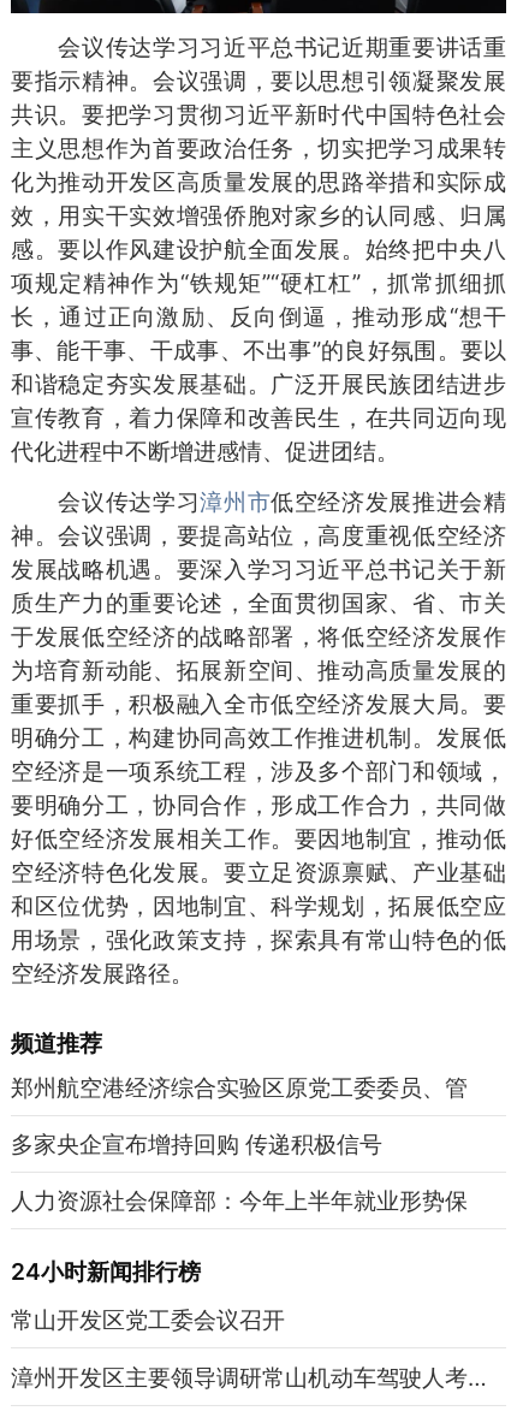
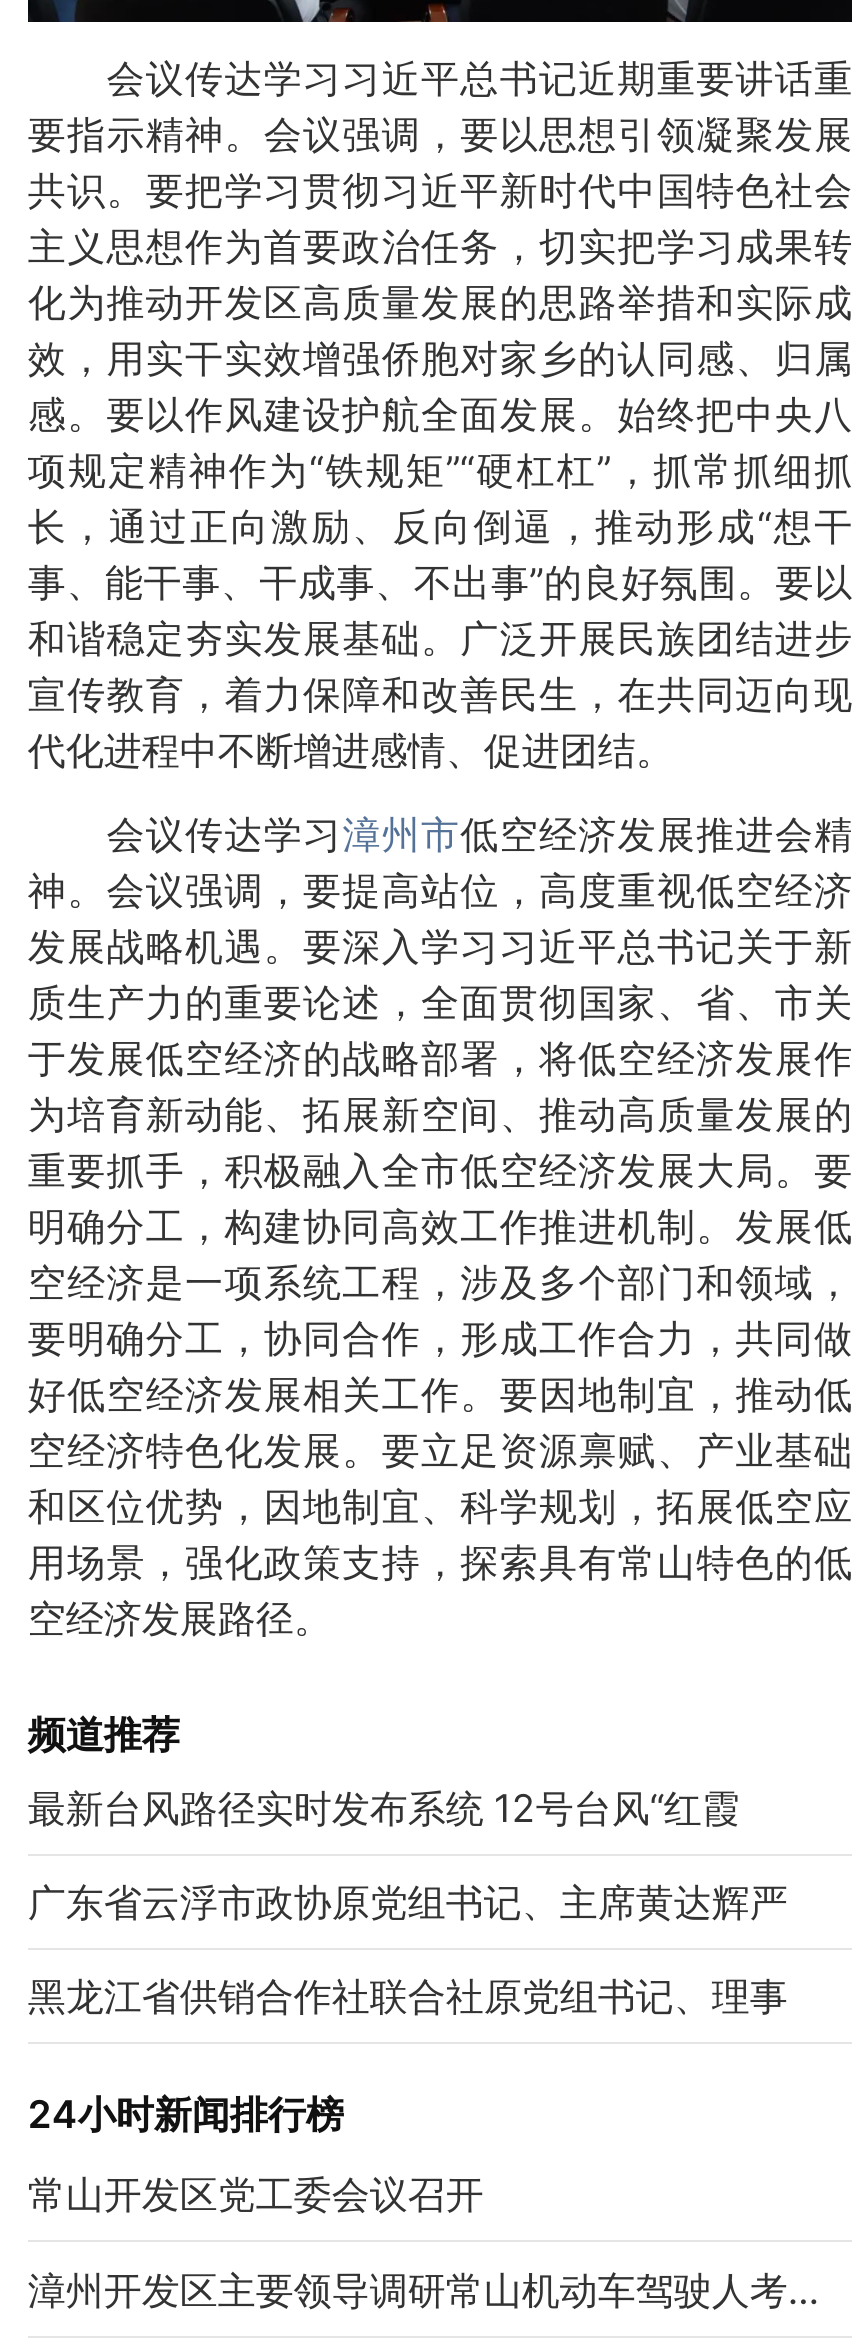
[11,1073,468,1102] 郑州航空港经济综合实验区原党工委委员、管 -> [28,1785,740,1833] 最新台风路径实时发布系统 12号台风“红霞
[11,1130,382,1159] 多家央企宣布增持回购 传递积极信号 -> [28,1879,788,1927] 广东省云浮市政协原党组书记、主席黄达辉严
[11,1186,468,1215] 人力资源社会保障部：今年上半年就业形势保 -> [28,1972,788,2020] 黑龙江省供销合作社联合社原党组书记、理事

